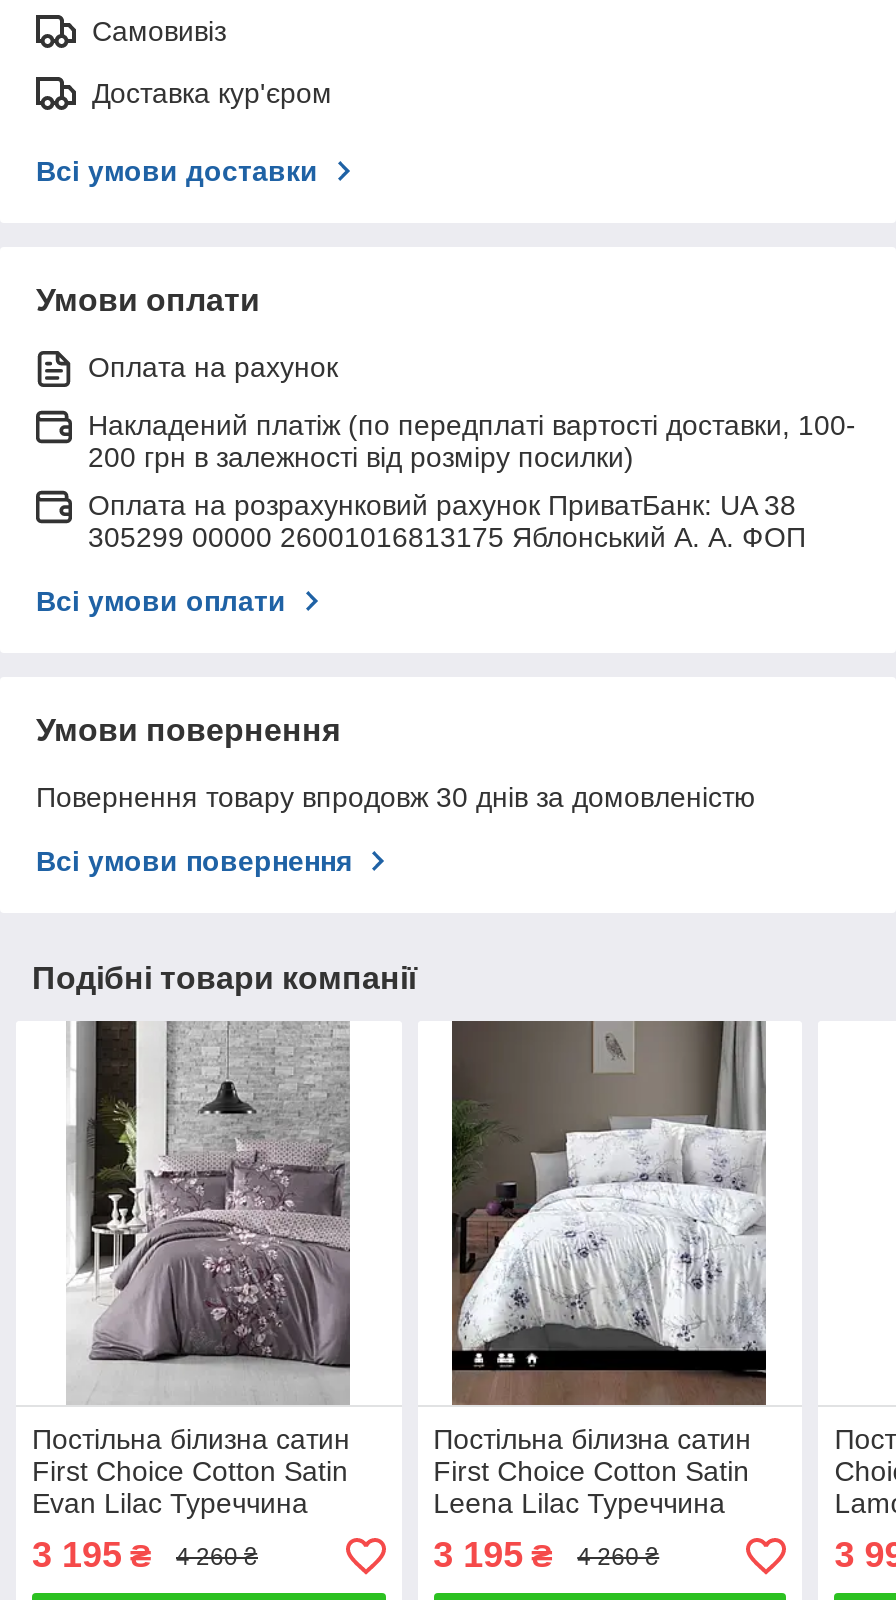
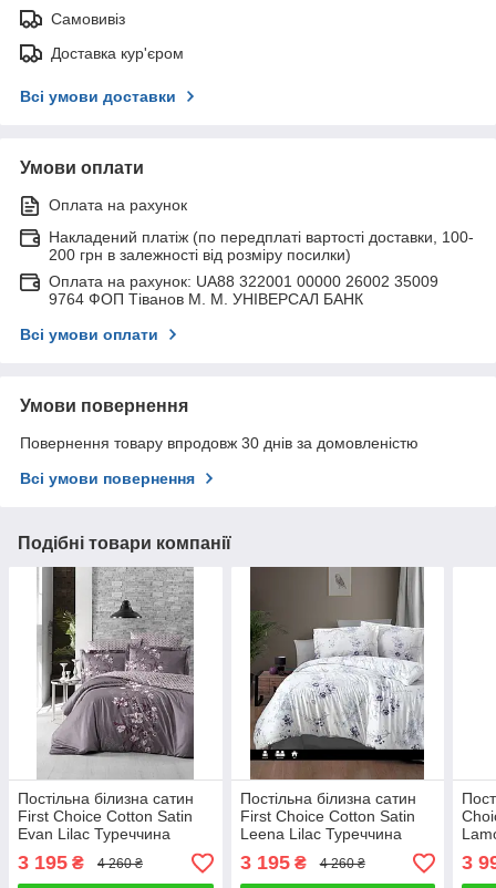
[88,489,806,553] Оплата на розрахунковий рахунок ПриватБанк: UA 38 | 305299 00000 26001016813175 Яблонський А. А. ФОП -> [49,272,438,308] Оплата на рахунок: UA88 322001 00000 26002 35009 | 9764 ФОП Тіванов М. М. УНІВЕРСАЛ БАНК

